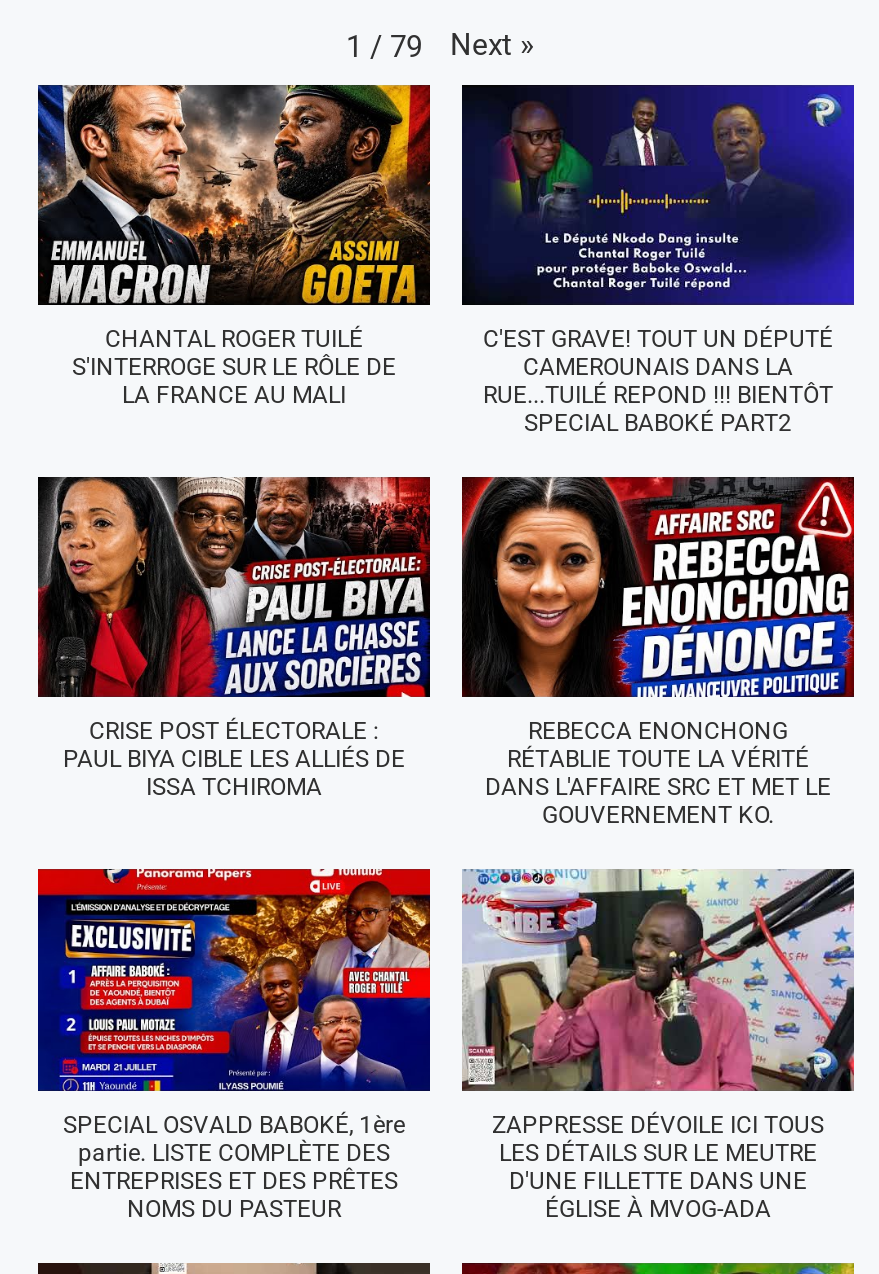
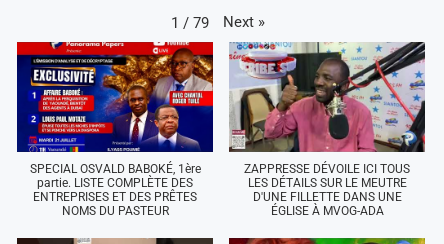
[36,83,432,409] [image] | CHANTAL ROGER TUILÉ | S'INTERROGE SUR LE RÔLE DE | LA FRANCE AU MALI -> none
[460,83,856,437] [image] | C'EST GRAVE! TOUT UN DÉPUTÉ | CAMEROUNAIS DANS LA | RUE...TUILÉ REPOND !!! BIENTÔT | SPECIAL BABOKÉ PART2 -> none
[36,475,430,802] [image] | CRISE POST ÉLECTORALE : | PAUL BIYA CIBLE LES ALLIÉS DE | ISSA TCHIROMA -> none
[462,475,856,830] [image] | REBECCA ENONCHONG | RÉTABLIE TOUTE LA VÉRITÉ | DANS L'AFFAIRE SRC ET MET LE | GOUVERNEMENT KO. -> none

